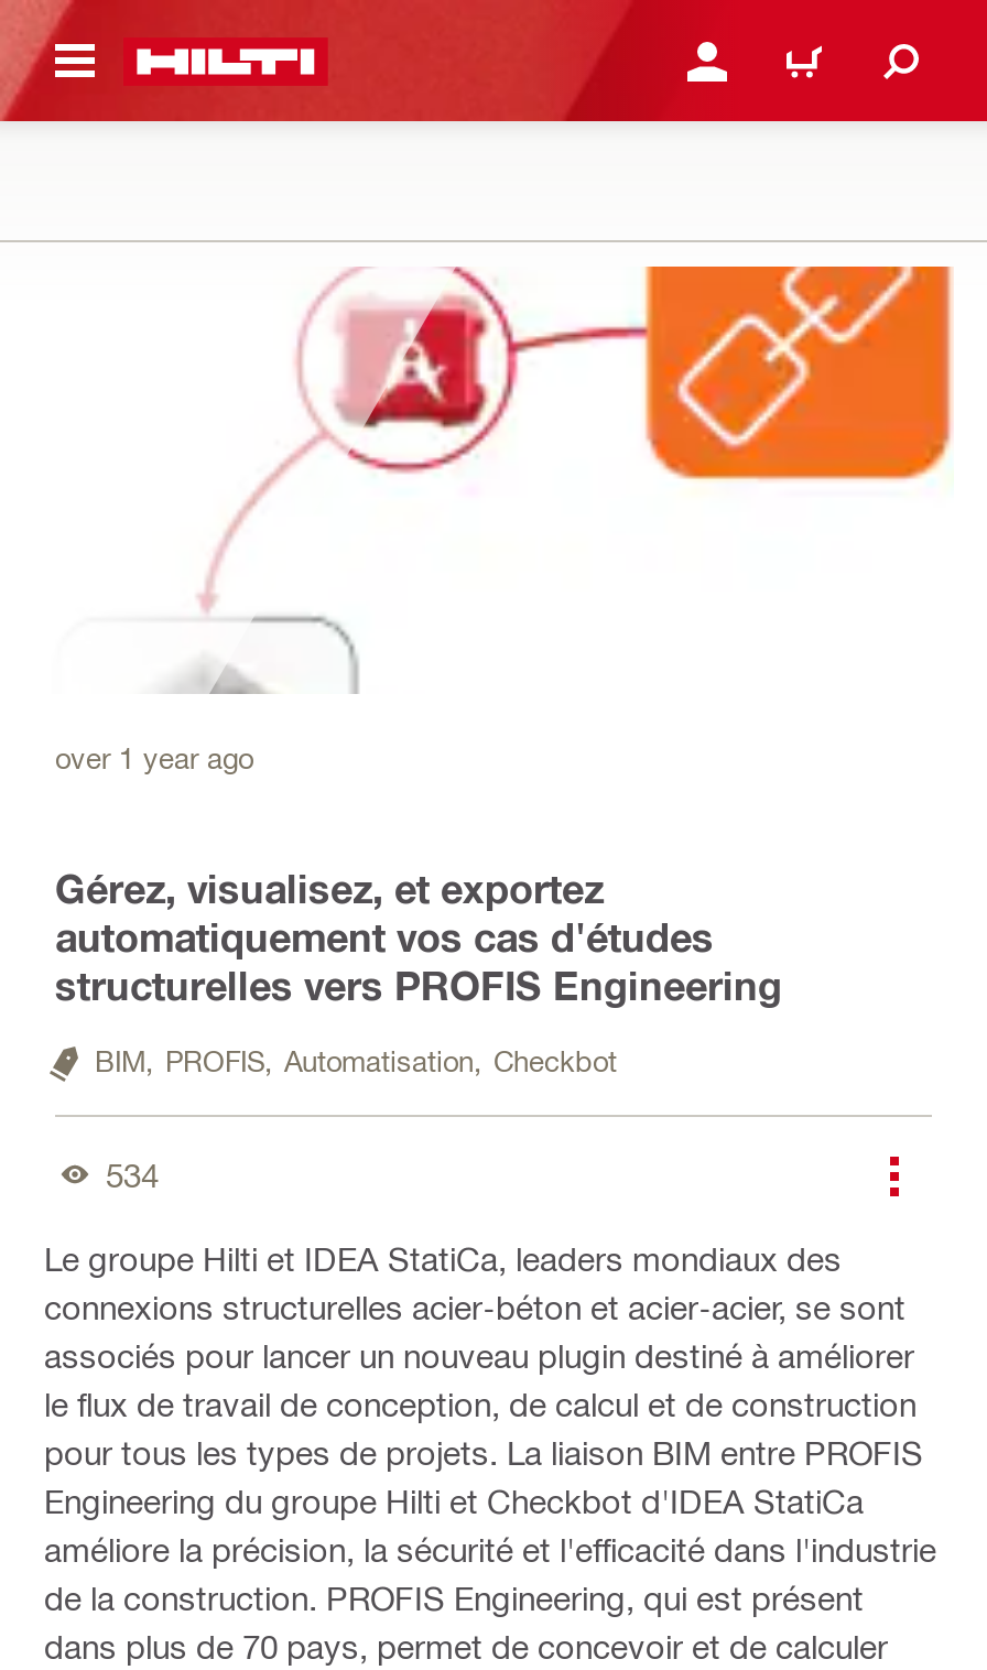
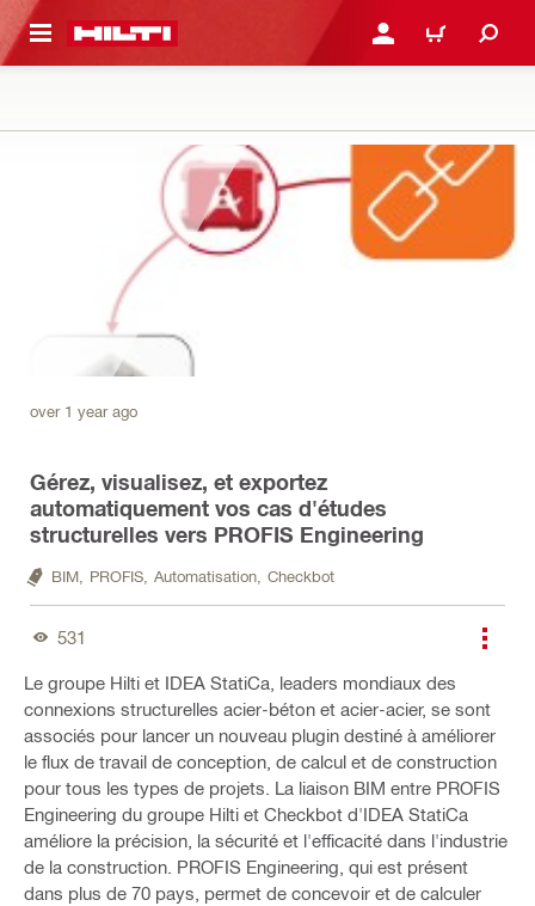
[106,1153,159,1193] 534 -> [57,626,86,647] 531

